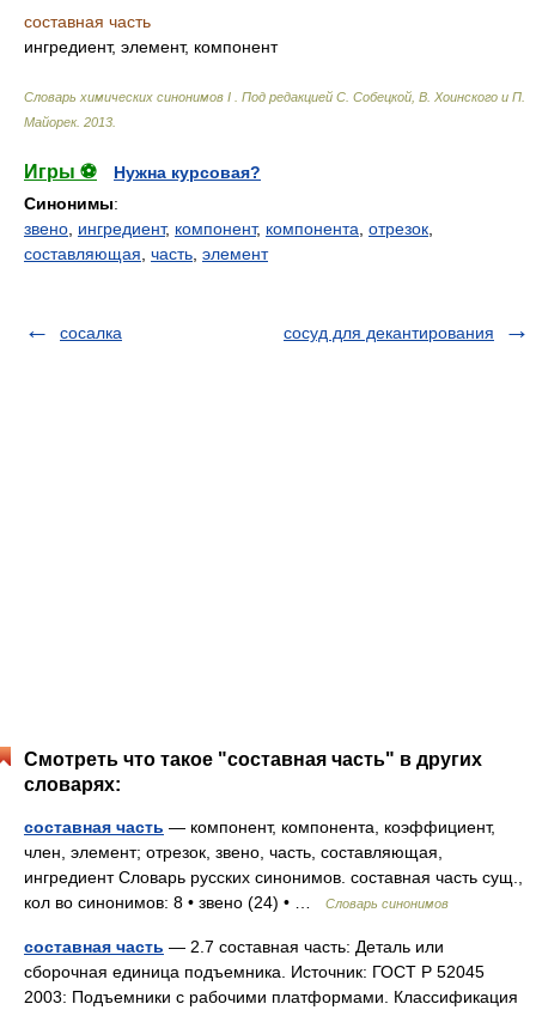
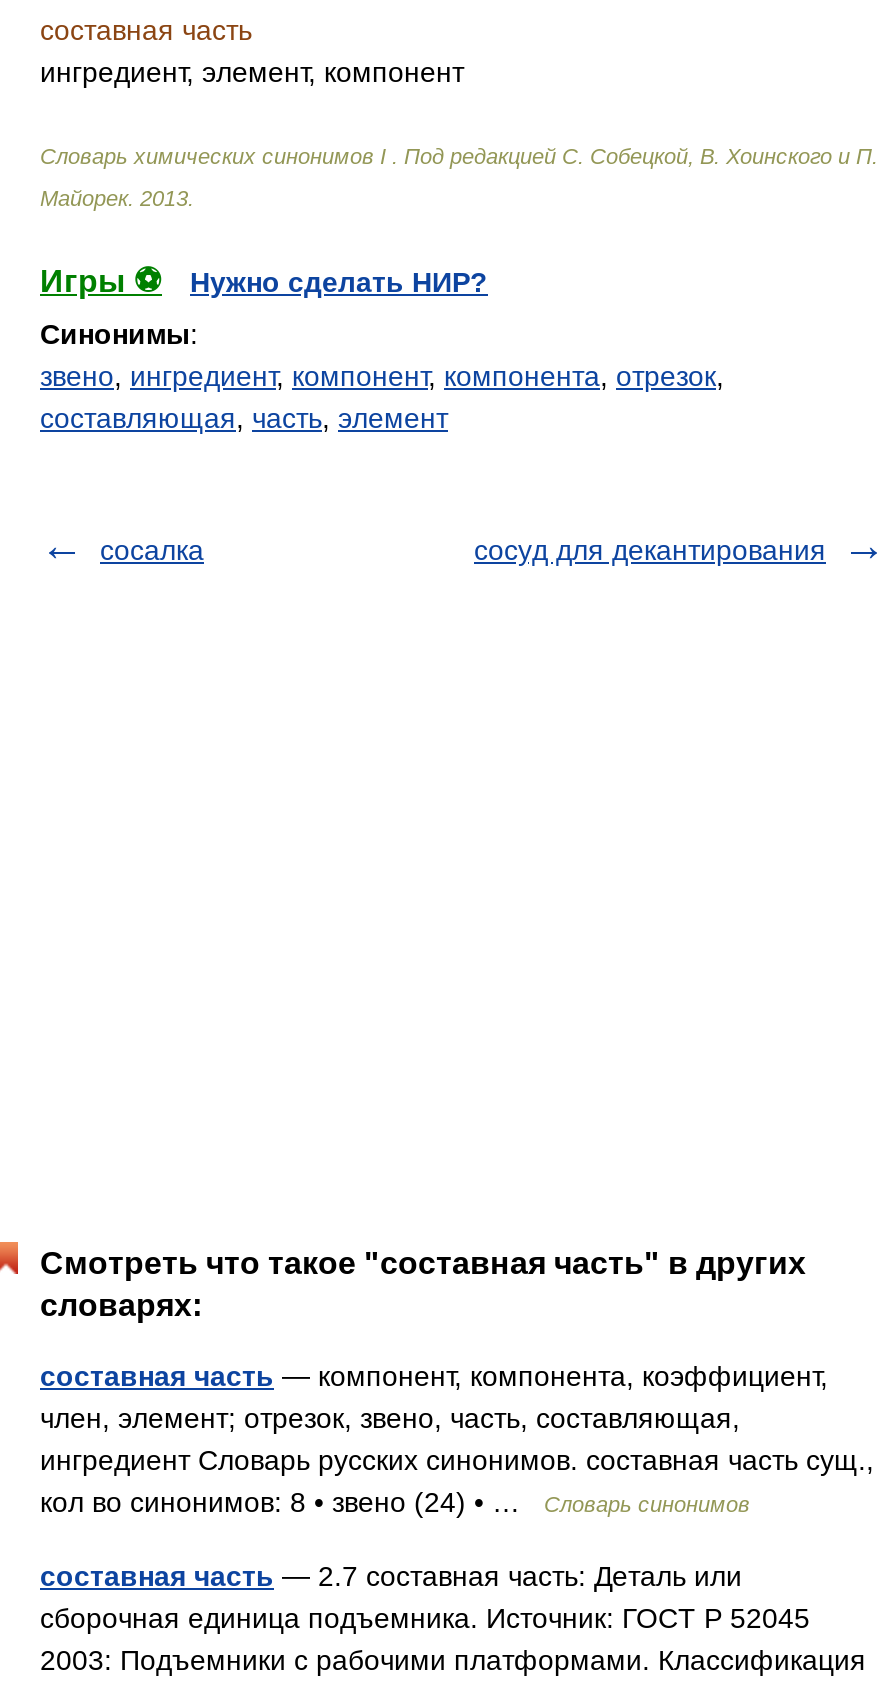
[114,163,261,182] Нужна курсовая? -> [190,266,488,298] Нужно сделать НИР?

